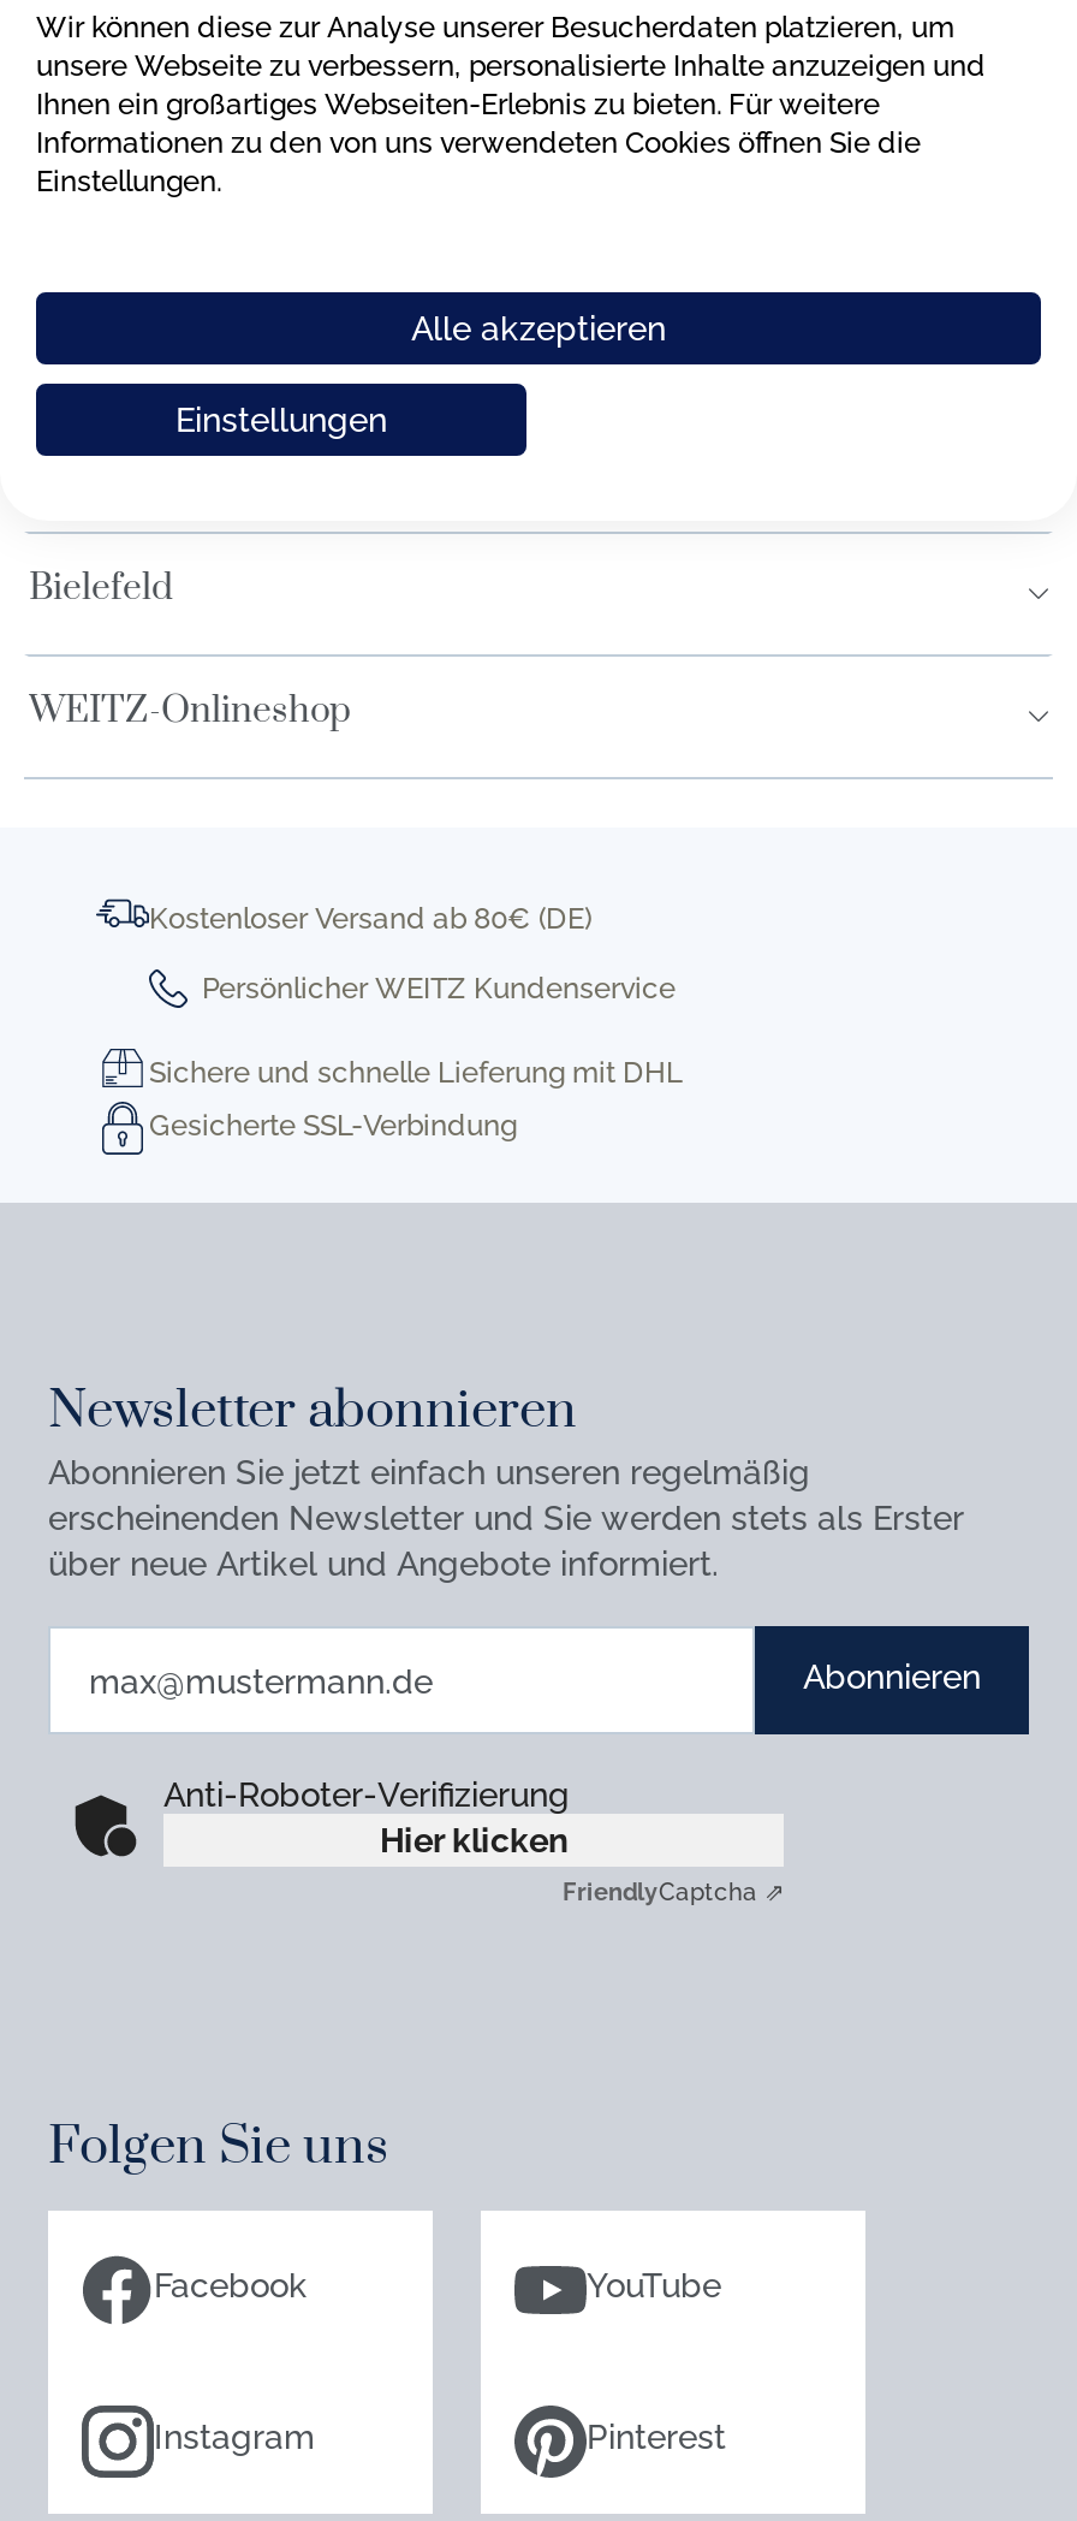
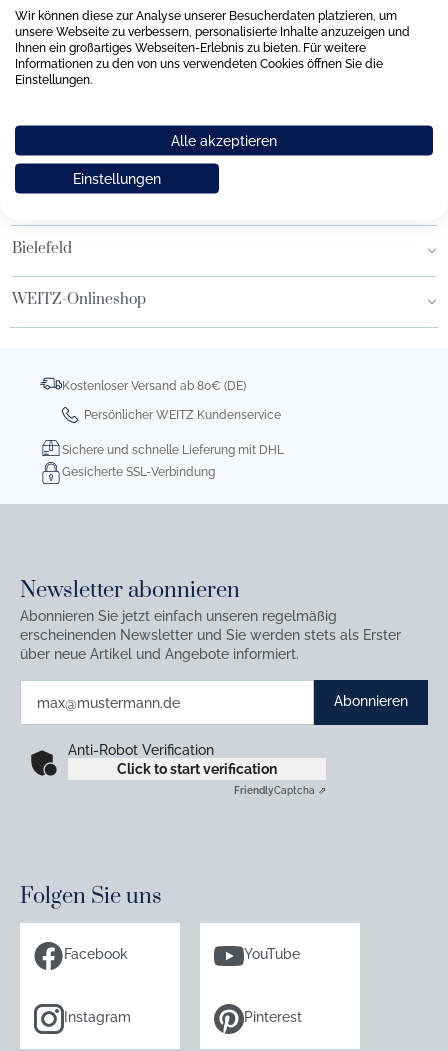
[163,1775,570,1859] Anti-Roboter-Verifizierung | Hier klicken -> [68,742,277,777] Anti-Robot Verification | Click to start verification

